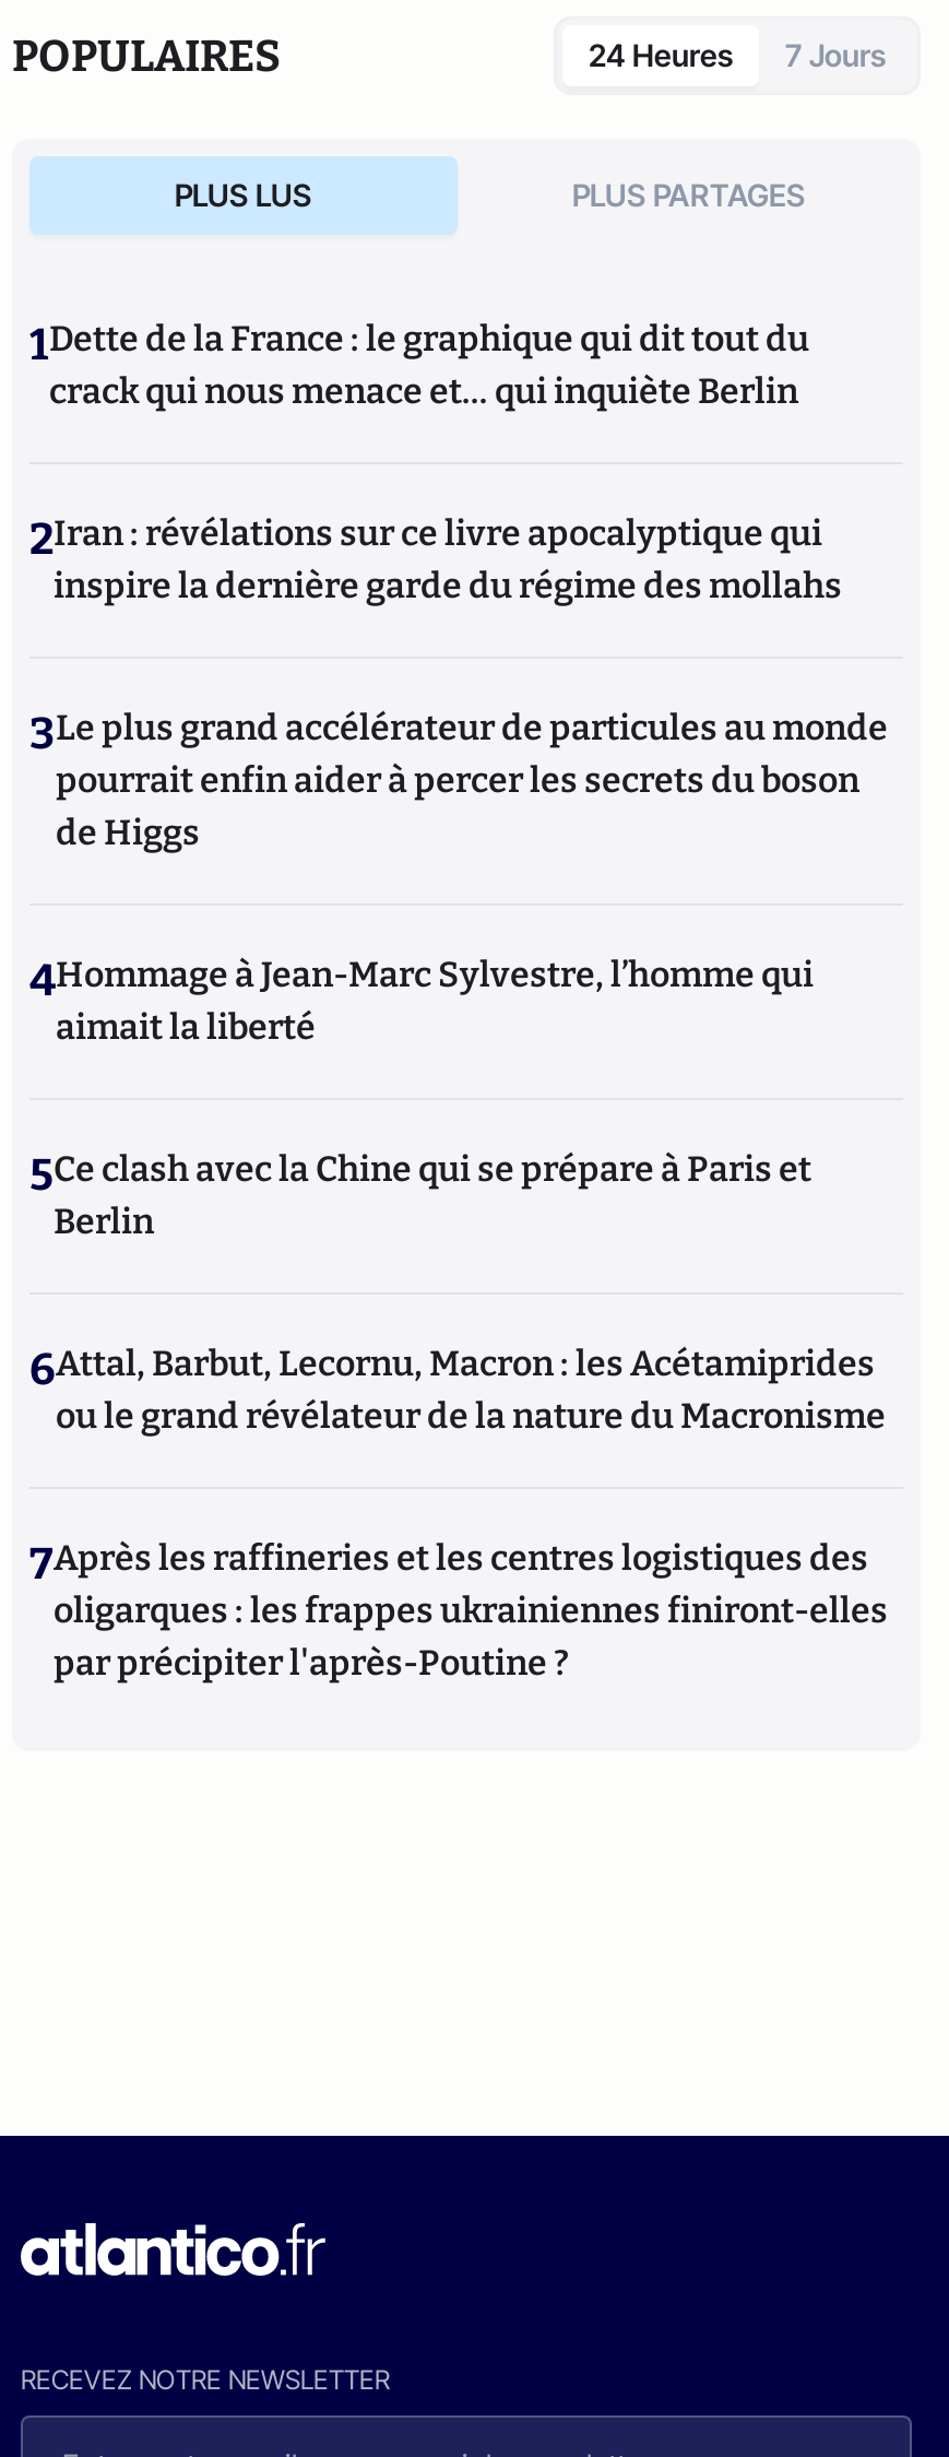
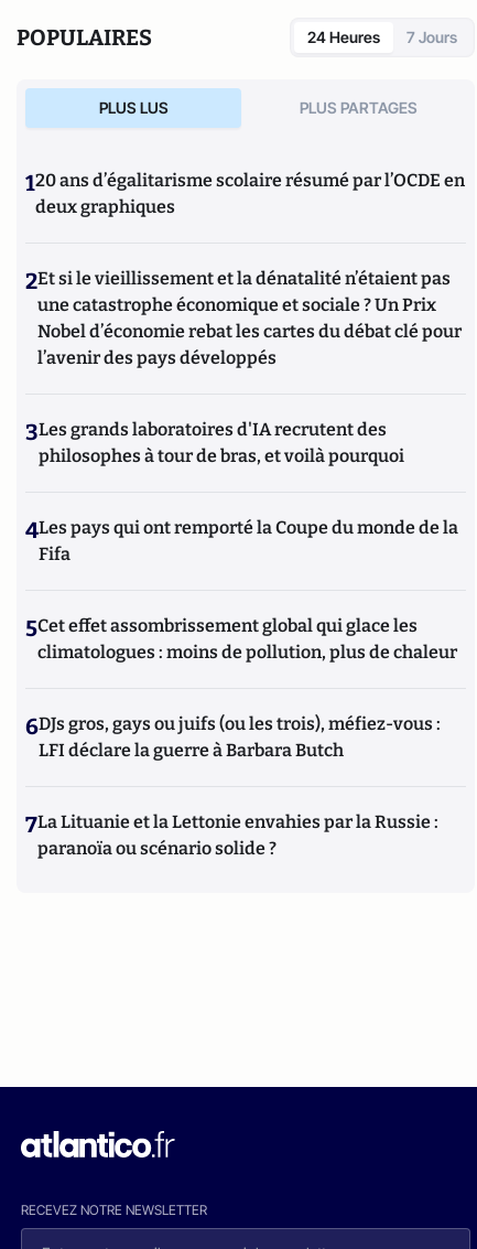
[29,318,809,412] 1Dette de la France : le graphique qui dit tout du | crack qui nous menace et… qui inquiète Berlin -> [25,170,465,217] 120 ans d’égalitarisme scolaire résumé par l’OCDE en | deux graphiques
[29,512,842,606] 2Iran : révélations sur ce livre apocalyptique qui | inspire la dernière garde du régime des mollahs -> [25,268,462,368] 2Et si le vieillissement et la dénatalité n’étaient pas | une catastrophe économique et sociale ? Un Prix | Nobel d’économie rebat les cartes du débat clé pour | l’avenir des pays développés
[29,707,888,853] 3Le plus grand accélérateur de particules au monde | pourrait enfin aider à percer les secrets du boson | de Higgs -> [25,419,404,466] 3Les grands laboratoires d'IA recrutent des | philosophes à tour de bras, et voilà pourquoi
[29,954,814,1048] 4Hommage à Jean-Marc Sylvestre, l’homme qui | aimait la liberté -> [25,517,458,564] 4Les pays qui ont remporté la Coupe du monde de la | Fifa
[29,1148,811,1242] 5Ce clash avec la Chine qui se prépare à Paris et | Berlin -> [25,615,457,663] 5Cet effet assombrissement global qui glace les | climatologues : moins de pollution, plus de chaleur
[29,1343,886,1437] 6Attal, Barbut, Lecornu, Macron : les Acétamiprides | ou le grand révélateur de la nature du Macronisme -> [25,713,441,761] 6DJs gros, gays ou juifs (ou les trois), méfiez-vous : | LFI déclare la guerre à Barbara Butch
[29,1537,888,1684] 7Après les raffineries et les centres logistiques des | oligarques : les frappes ukrainiennes finiront-elles | par précipiter l'après-Poutine ? -> [25,811,438,859] 7La Lituanie et la Lettonie envahies par la Russie : | paranoïa ou scénario solide ?

